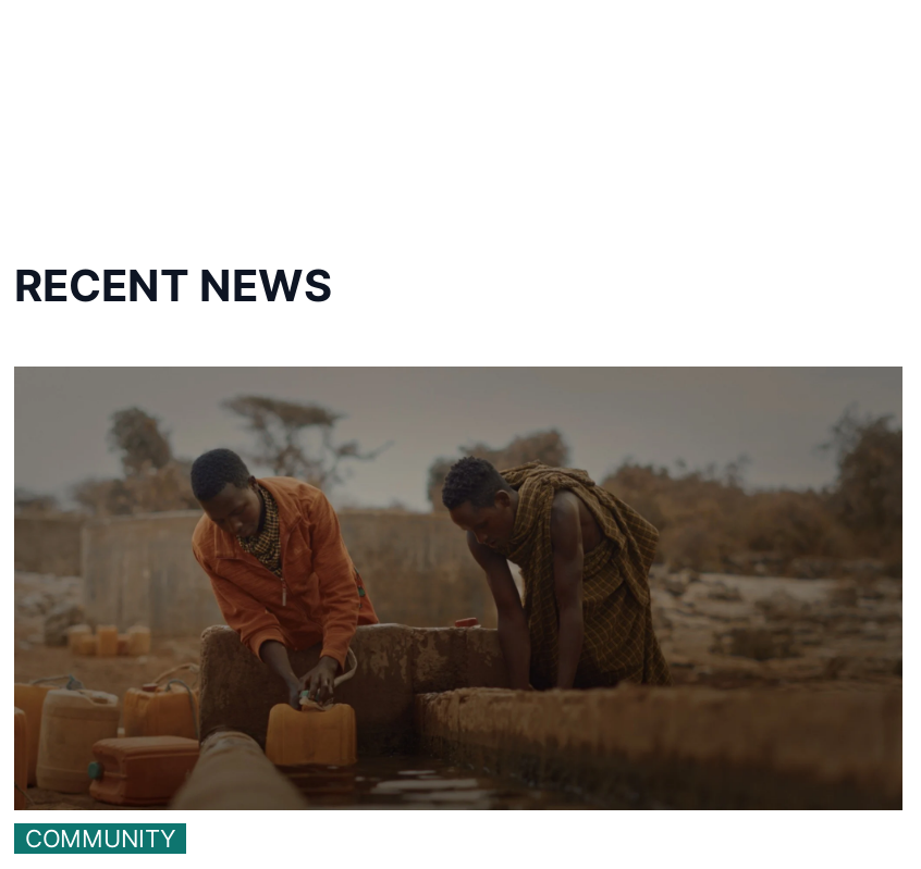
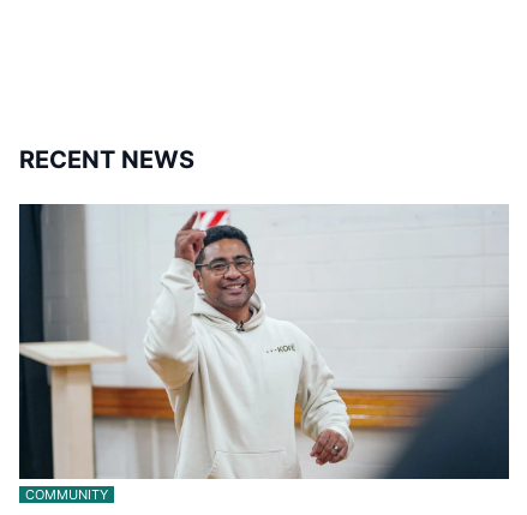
[12,364,905,812] [image] -> [18,204,509,480] [image]

